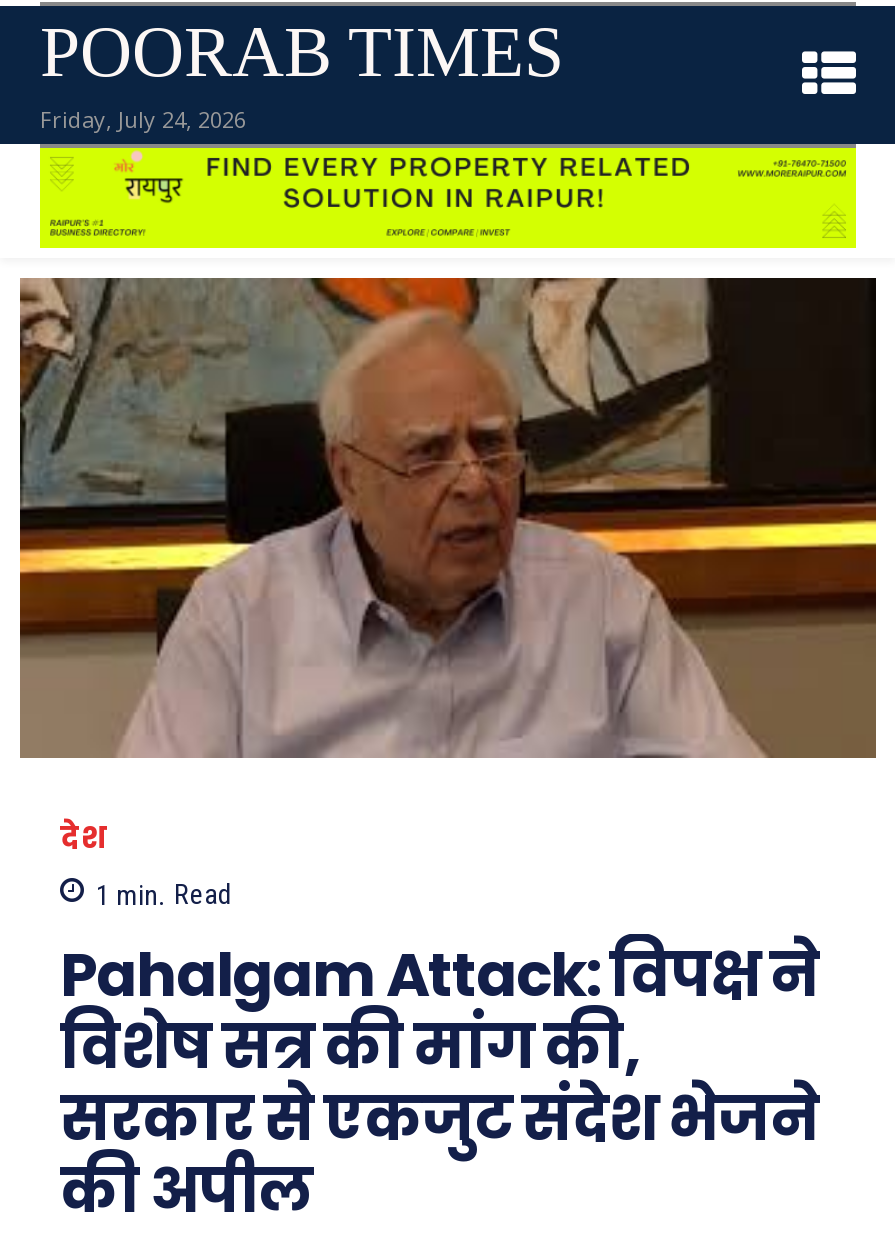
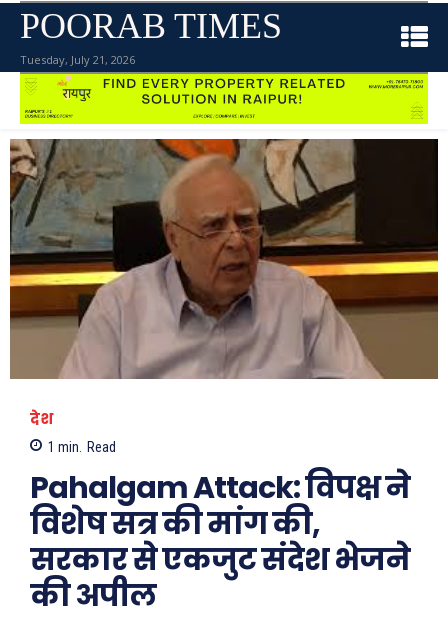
[40,104,246,134] Friday, July 24, 2026 -> [20,52,135,67] Tuesday, July 21, 2026

